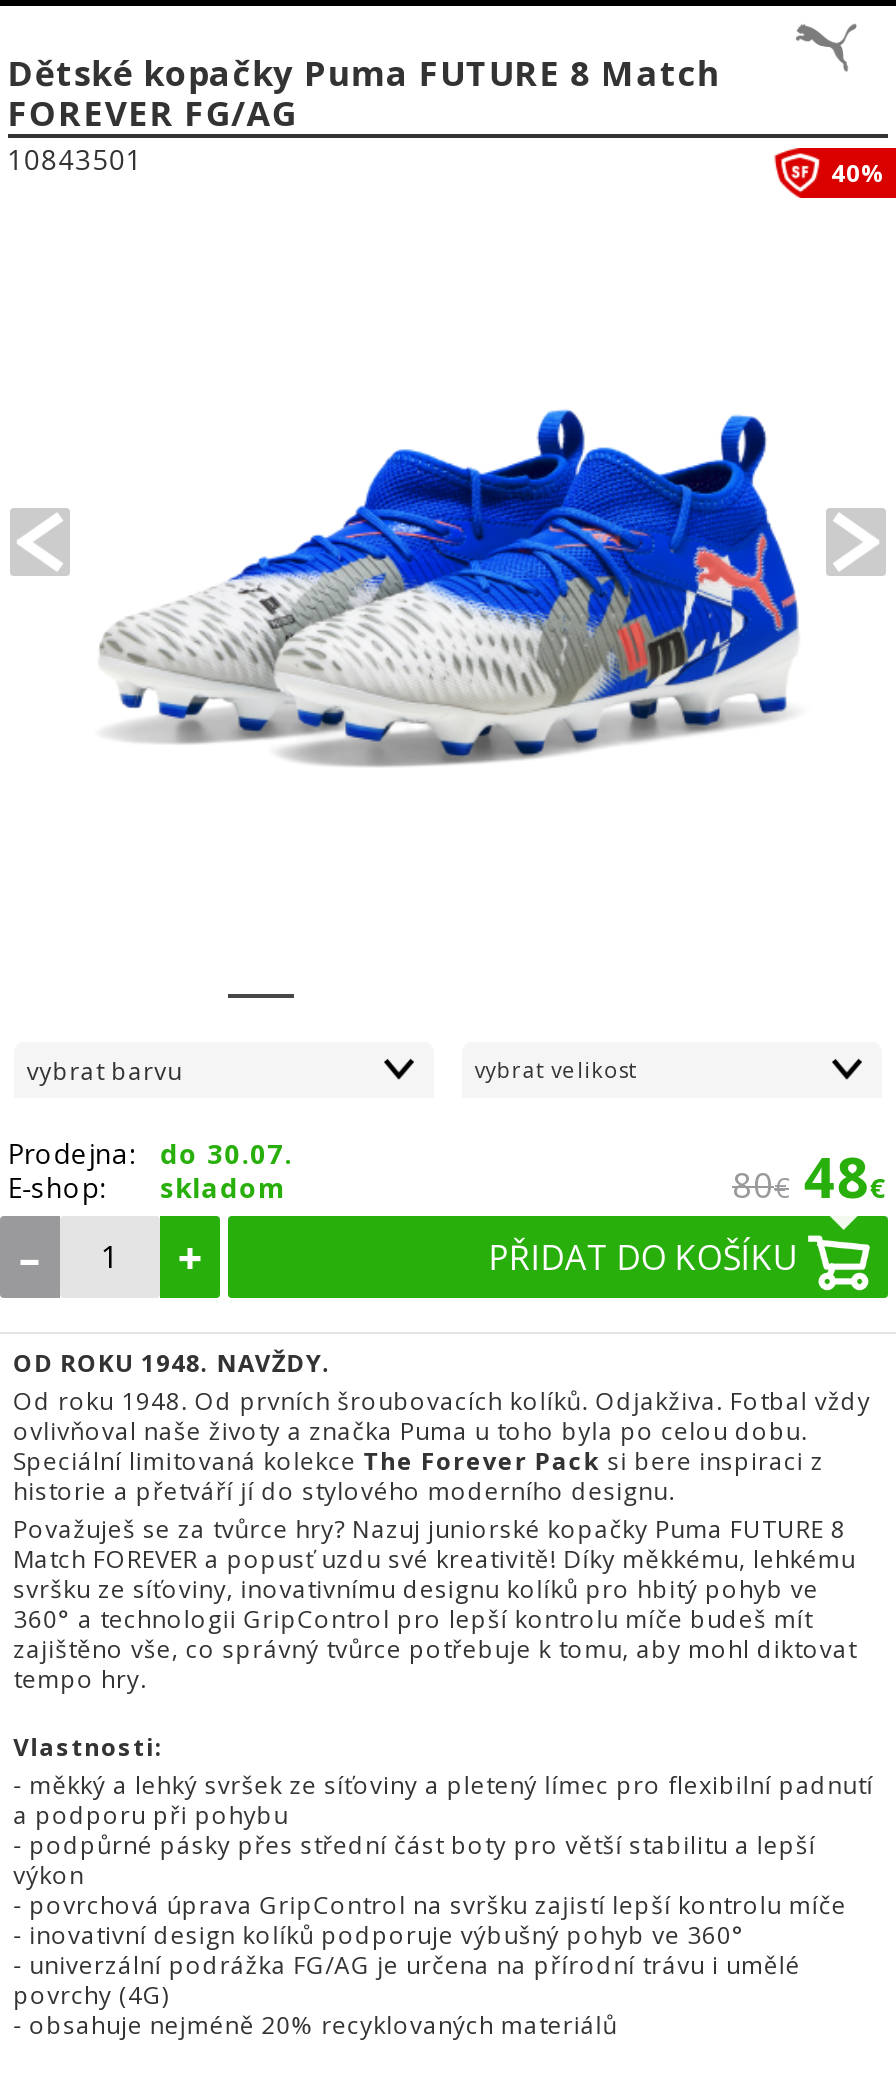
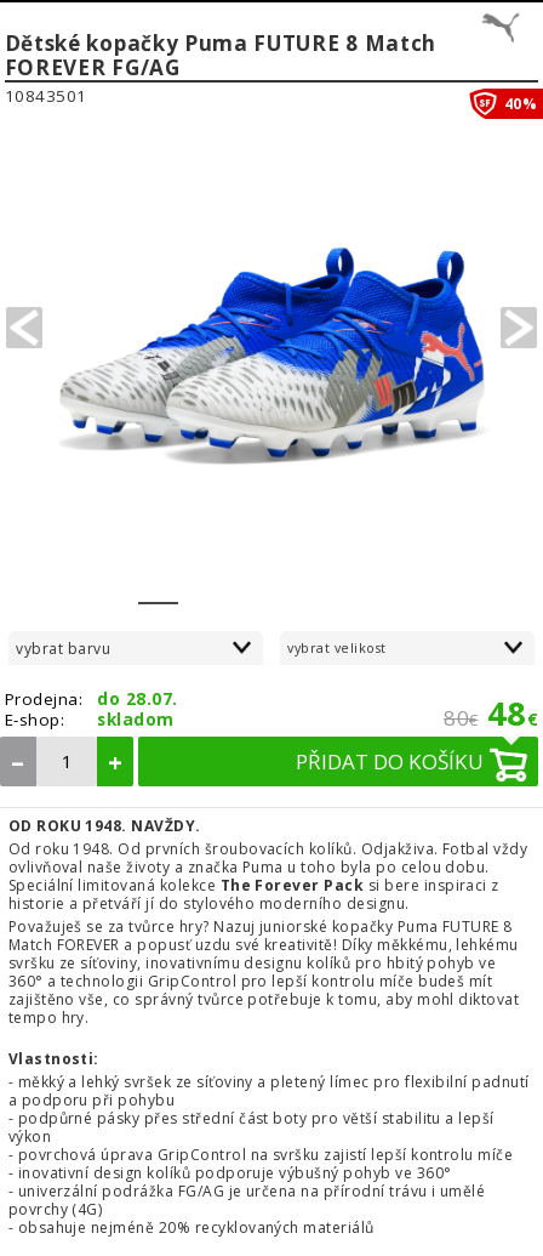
[7,1137,293,1173] Prodejna: do 30.07. -> [4,688,178,710] Prodejna: do 28.07.

